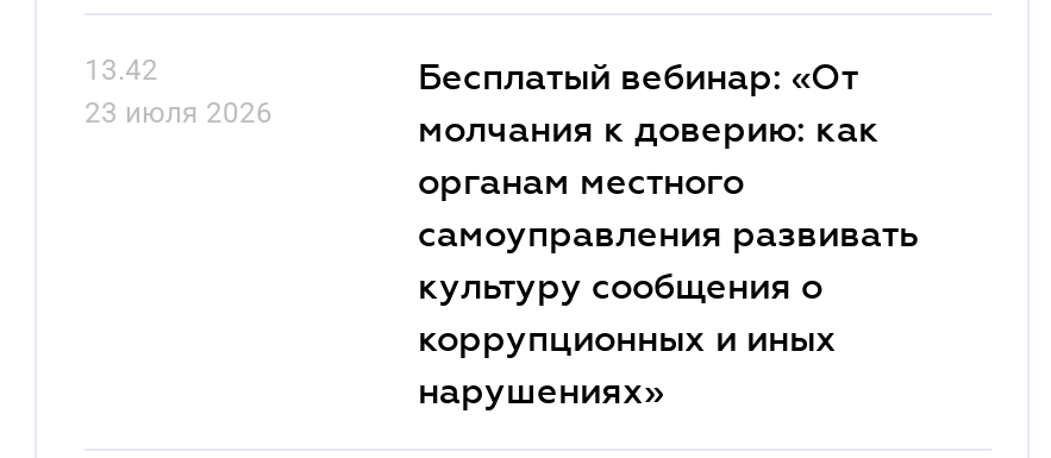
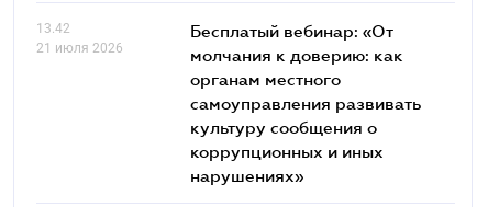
[85,96,273,130] 23 июля 2026 -> [36,41,123,56] 21 июля 2026

